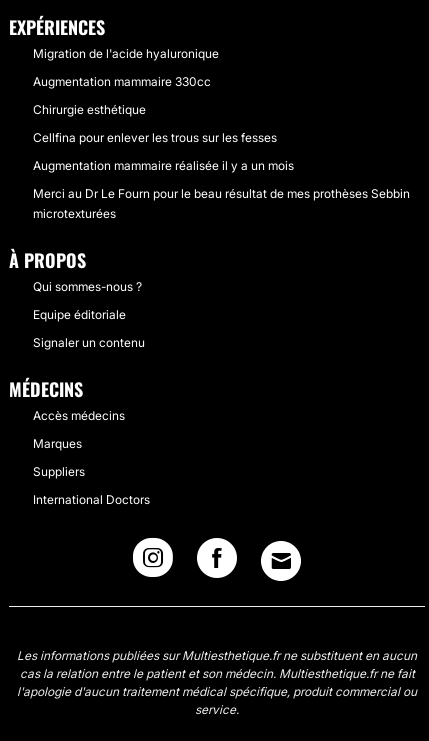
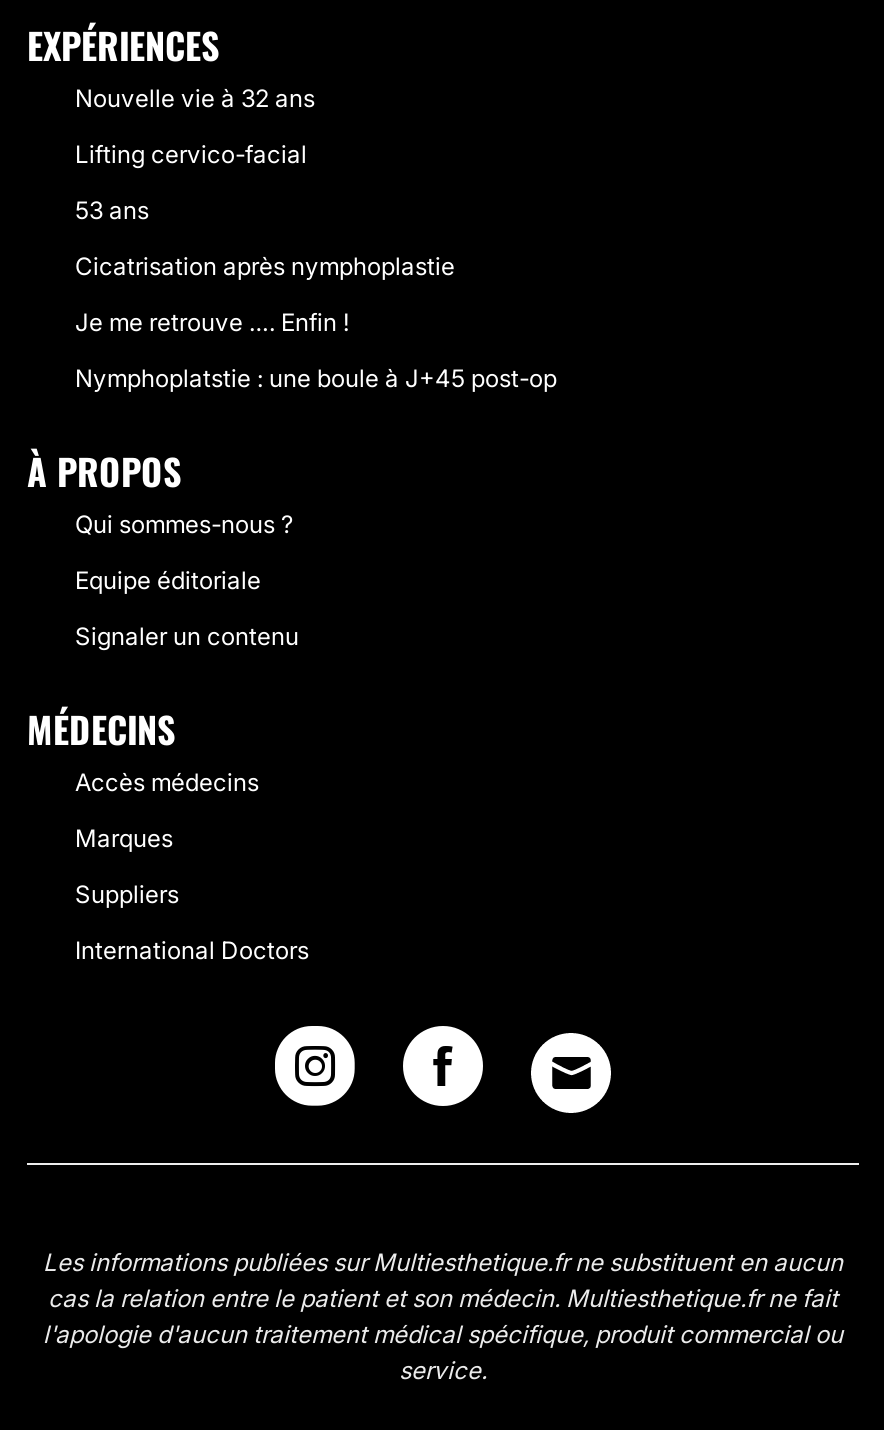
[33,46,219,61] Migration de l'acide hyaluronique -> [75,83,315,113] Nouvelle vie à 32 ans
[33,74,211,89] Augmentation mammaire 330cc -> [75,139,307,169] Lifting cervico-facial
[33,102,146,117] Chirurgie esthétique -> [75,195,149,225] 53 ans
[33,130,277,145] Cellfina pour enlever les trous sur les fesses -> [75,251,455,281] Cicatrisation après nymphoplastie
[33,158,294,173] Augmentation mammaire réalisée il y a un mois -> [75,307,349,337] Je me retrouve …. Enfin !
[33,186,410,221] Merci au Dr Le Fourn pour le beau résultat de mes prothèses Sebbin | microtexturées -> [75,363,557,393] Nymphoplatstie : une boule à J+45 post-op

